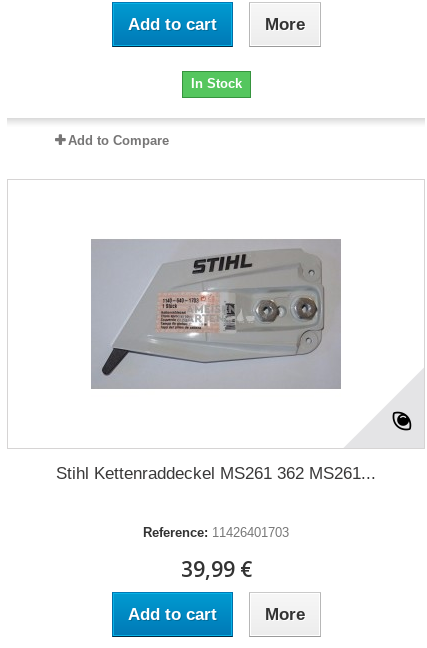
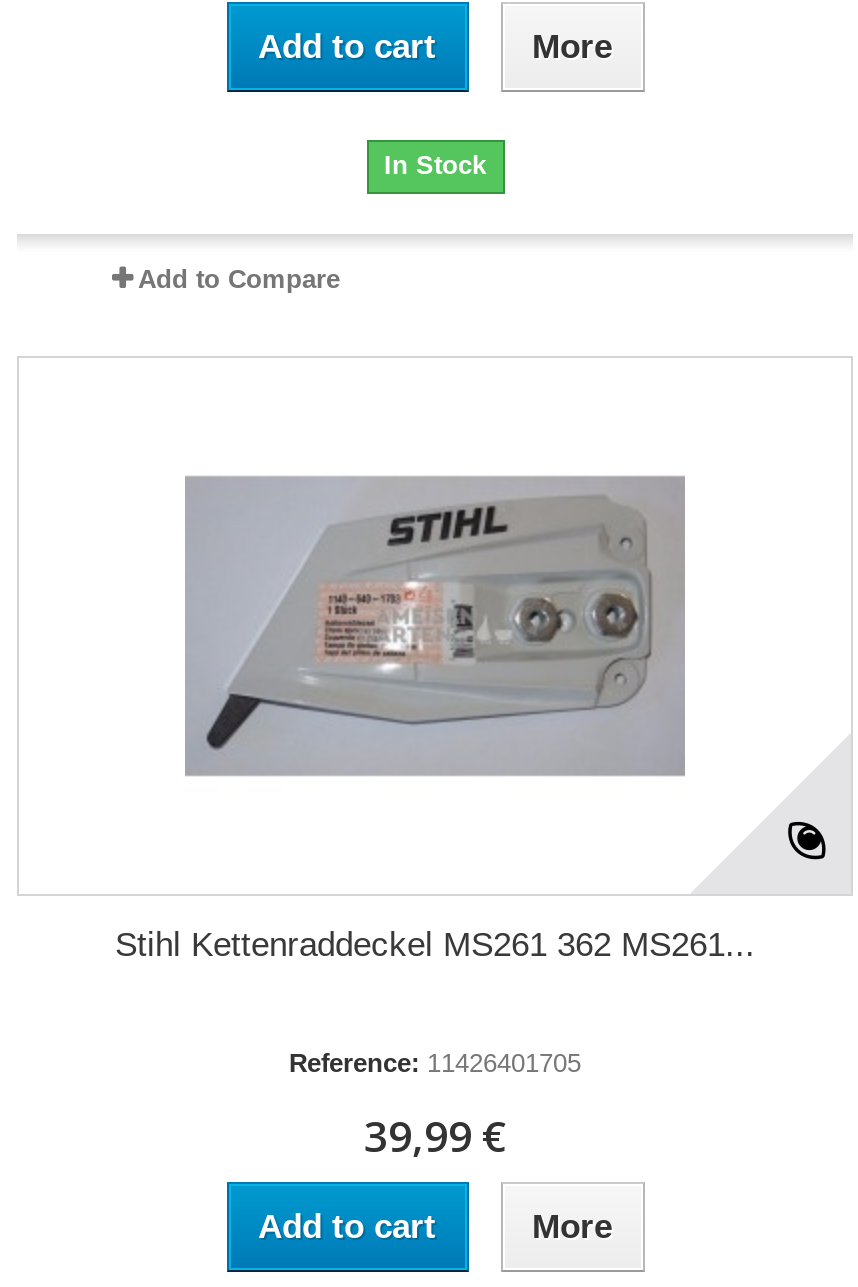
[143,525,289,540] Reference: 11426401703 -> [289,1047,581,1077] Reference: 11426401705

